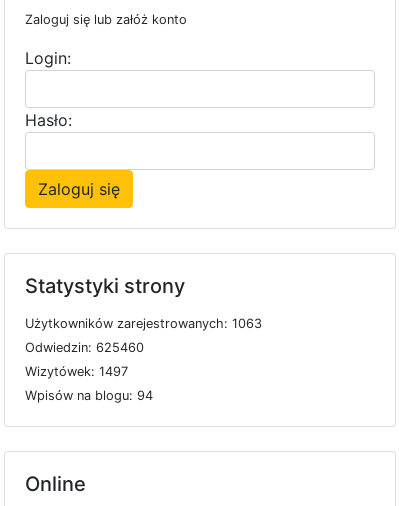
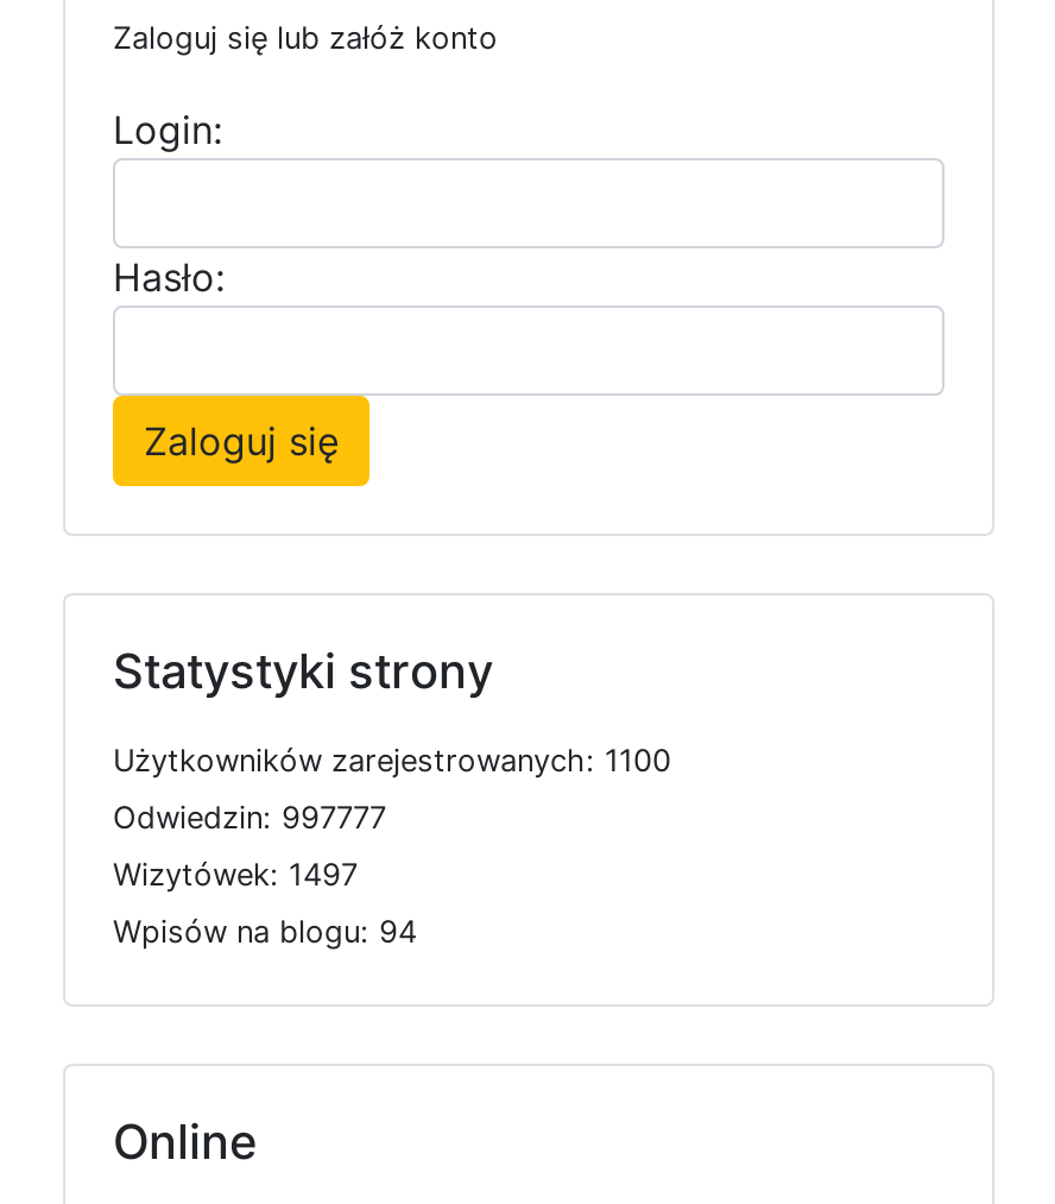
[25,316,262,331] Użytkowników zarejestrowanych: 1063 -> [113,743,671,779] Użytkowników zarejestrowanych: 1100
[25,340,144,355] Odwiedzin: 625460 -> [113,800,386,836] Odwiedzin: 997777

